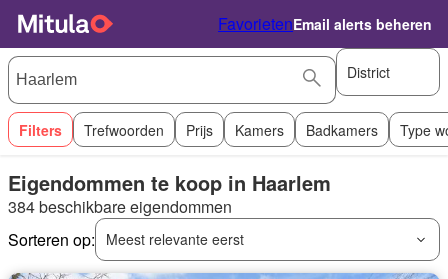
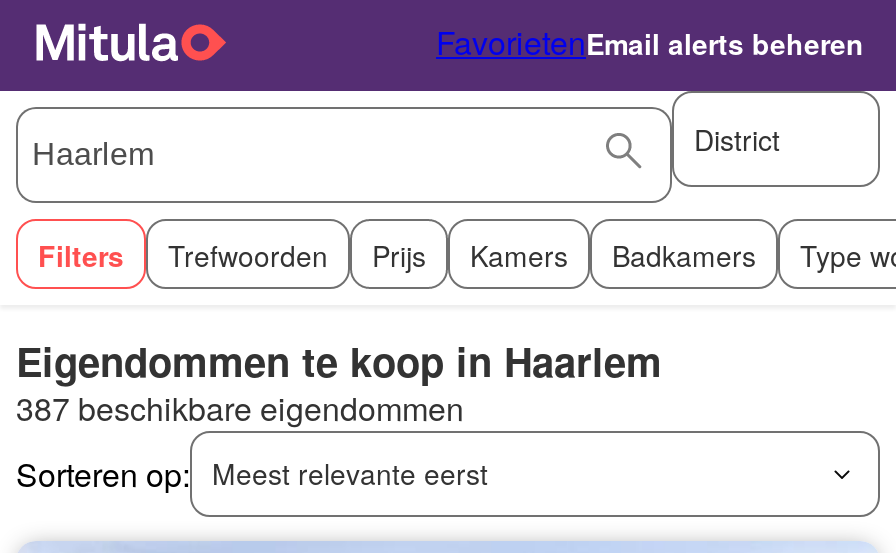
[8,195,232,218] 384 beschikbare eigendommen -> [16,385,464,431] 387 beschikbare eigendommen

